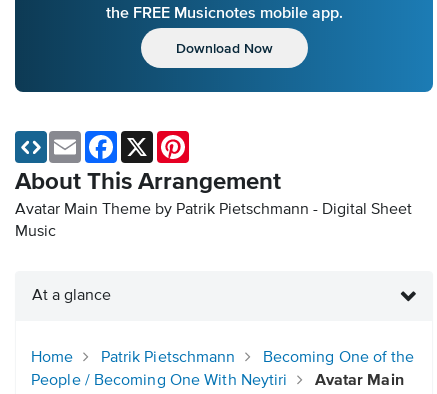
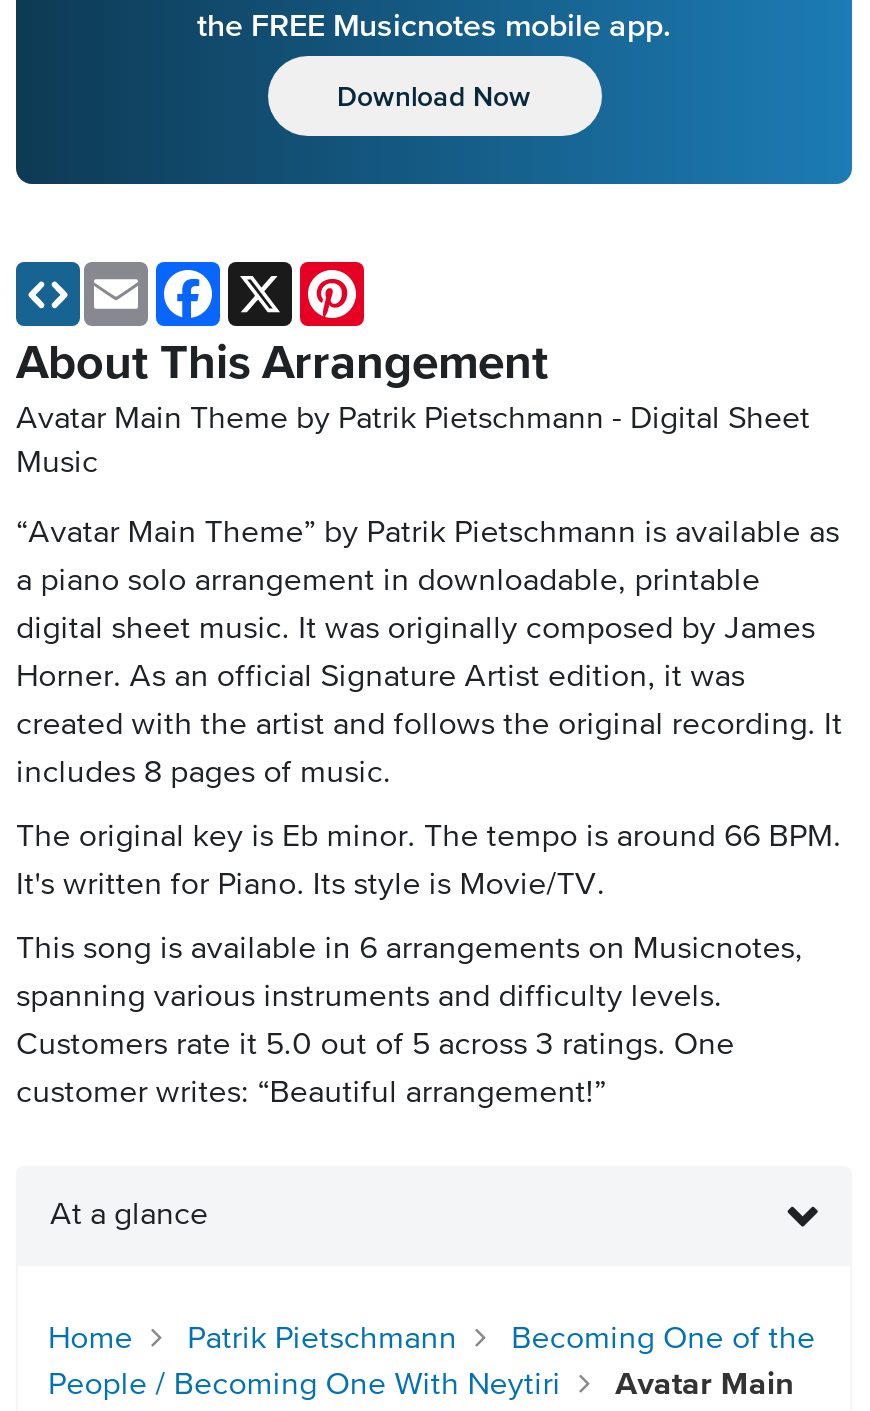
none -> [16,519,842,1111] “Avatar Main Theme” by Patrik Pietschmann is available as | a piano solo arrangement in downloadable, printable | digital sheet music. It was originally composed by James | Horner. As an official Signature Artist edition, it was | created with the artist and follows the original recording. It | includes 8 pages of music. | The original key is Eb minor. The tempo is around 66 BPM. | It's written for Piano. Its style is Movie/TV. | This song is available in 6 arrangements on Musicnotes, | spanning various instruments and difficulty levels. | Customers rate it 5.0 out of 5 across 3 ratings. One | customer writes: “Beautiful arrangement!”

